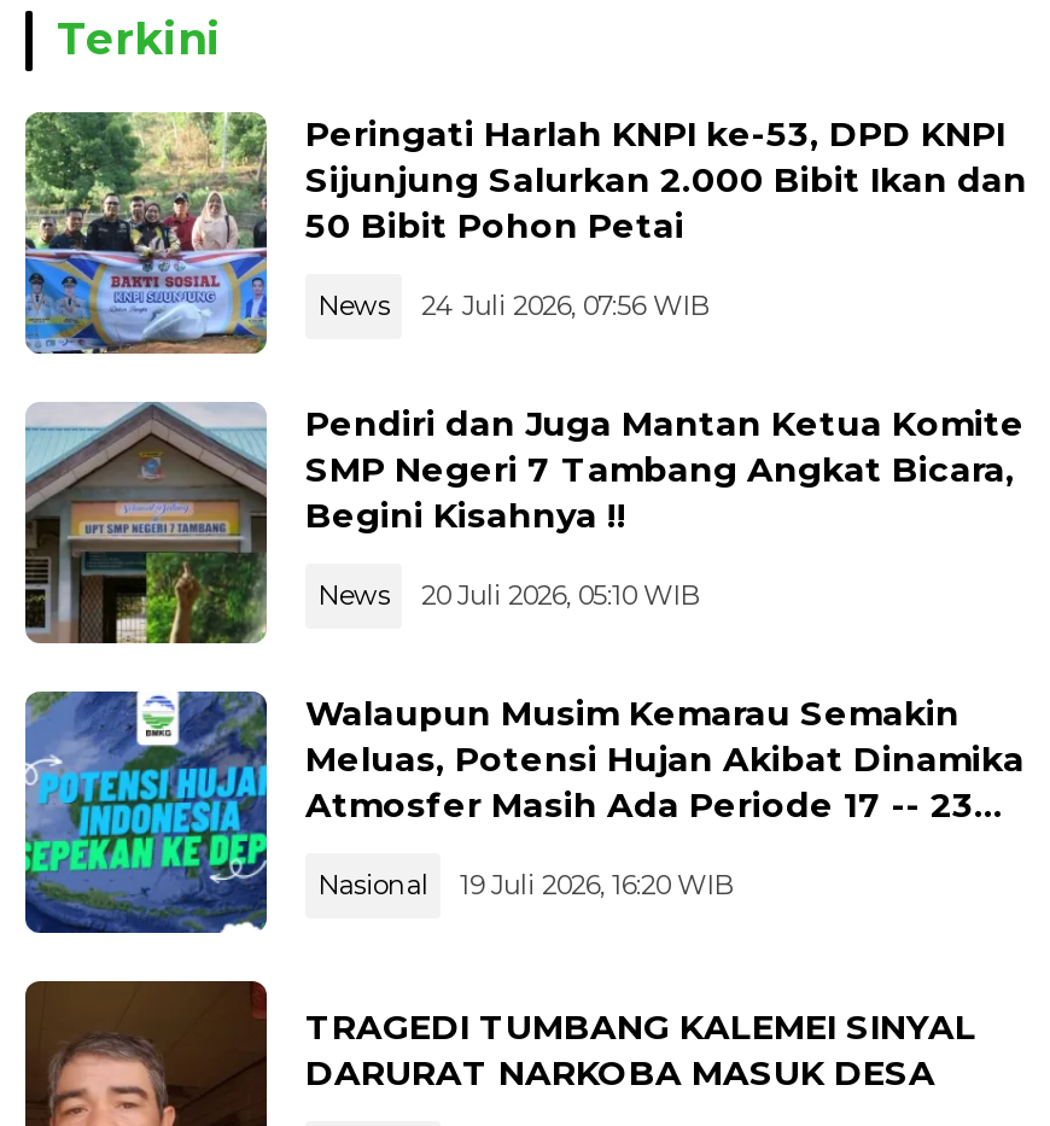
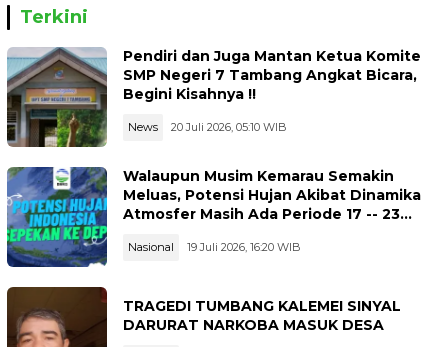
[23,112,1027,356] [image] | Peringati Harlah KNPI ke-53, DPD KNPI | Sijunjung Salurkan 2.000 Bibit Ikan dan | 50 Bibit Pohon Petai | News | 24 Juli 2026, 07:56 WIB -> none

